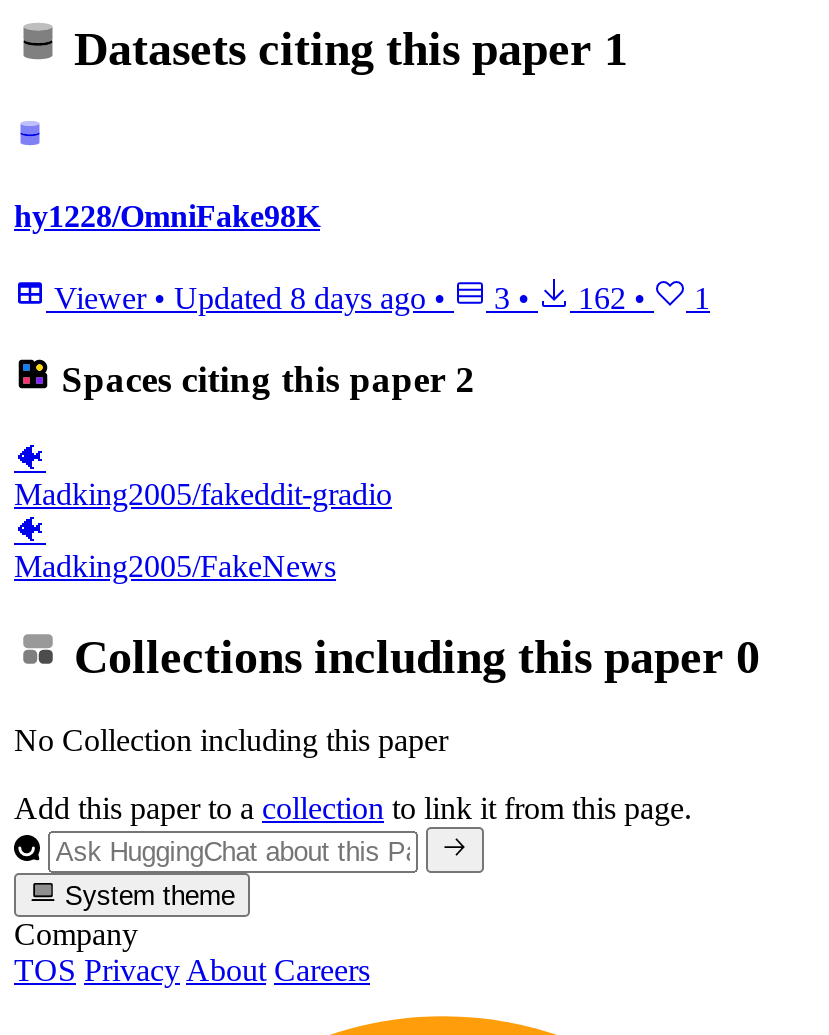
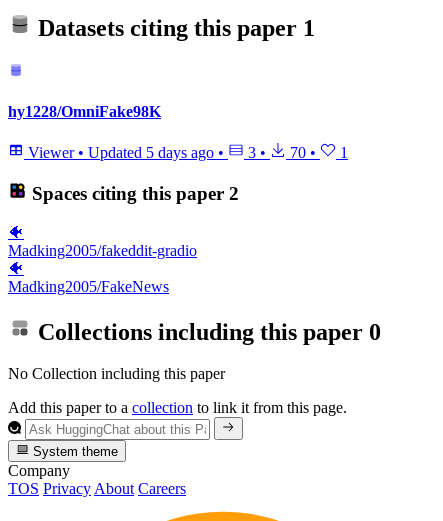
[46,282,446,316] Viewer • Updated 8 days ago • -> [24,144,224,161] Viewer • Updated 5 days ago •
[570,282,646,316] 162 • -> [286,144,316,161] 70 •

